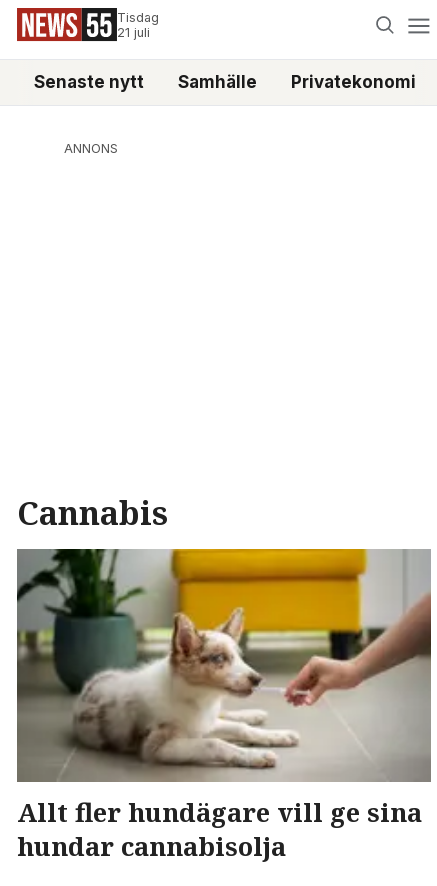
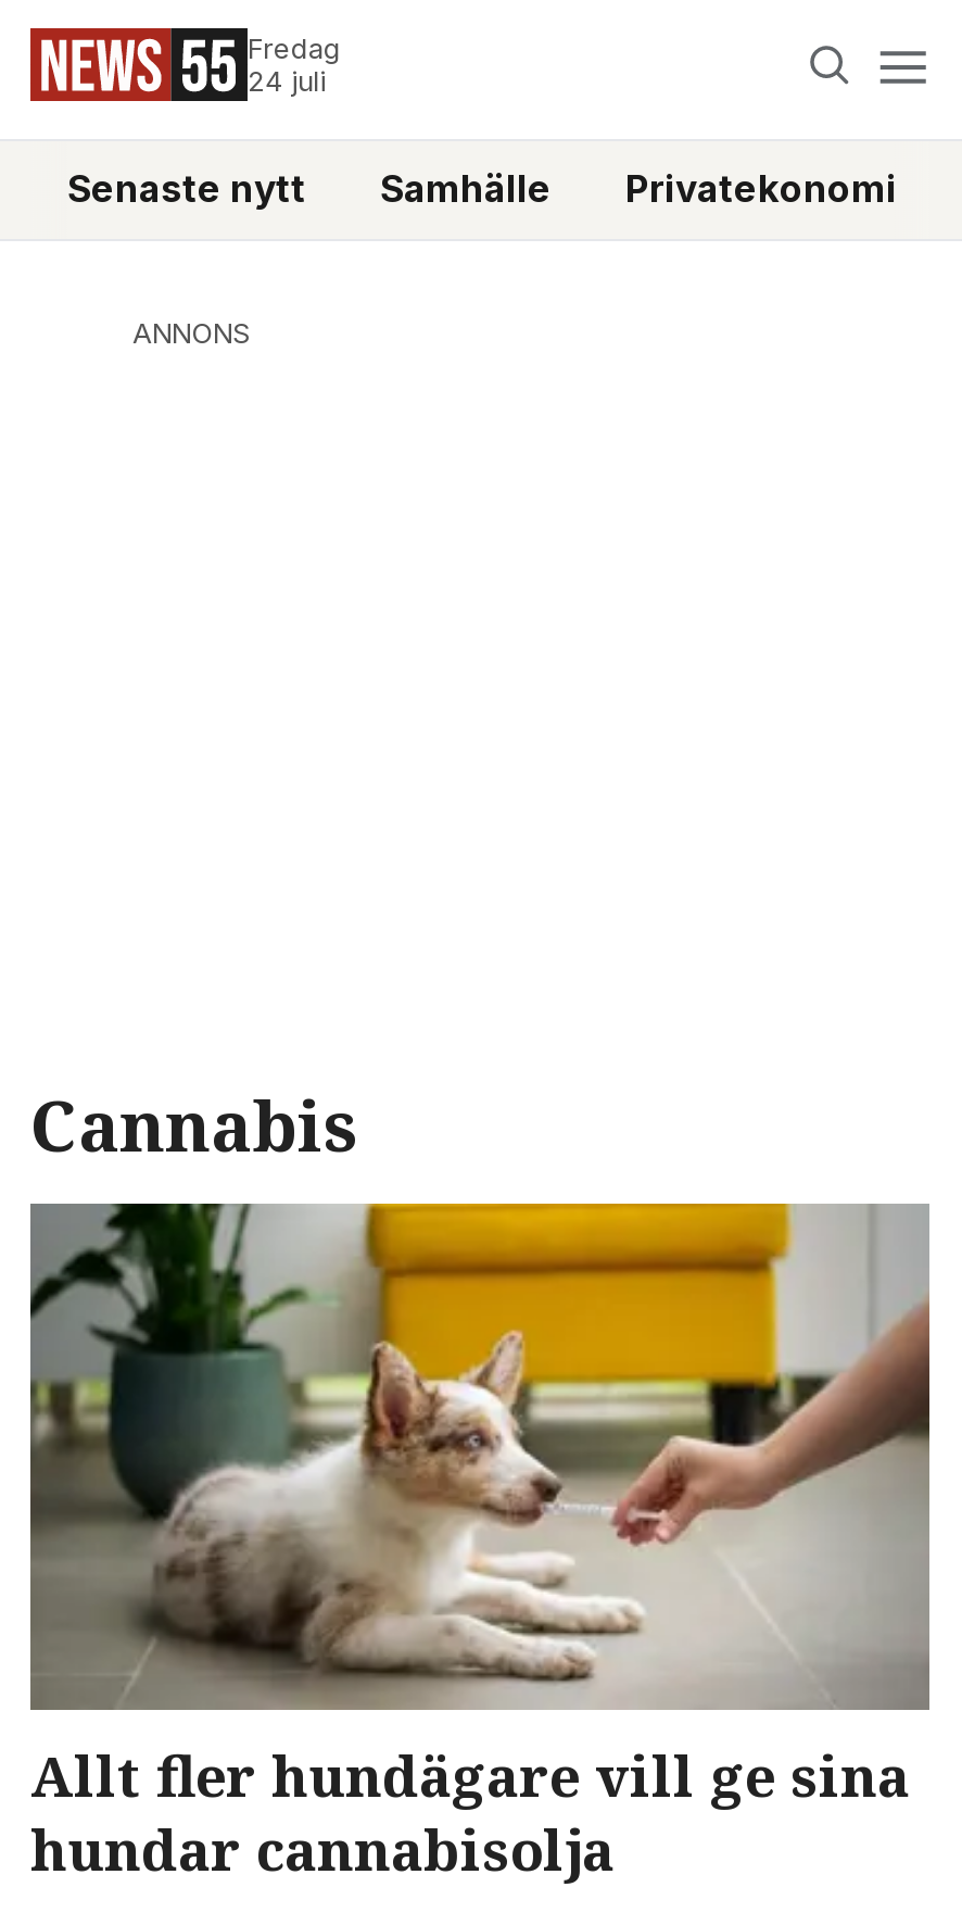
[117,10,159,40] Tisdag | 21 juli -> [248,33,341,98] Fredag | 24 juli

